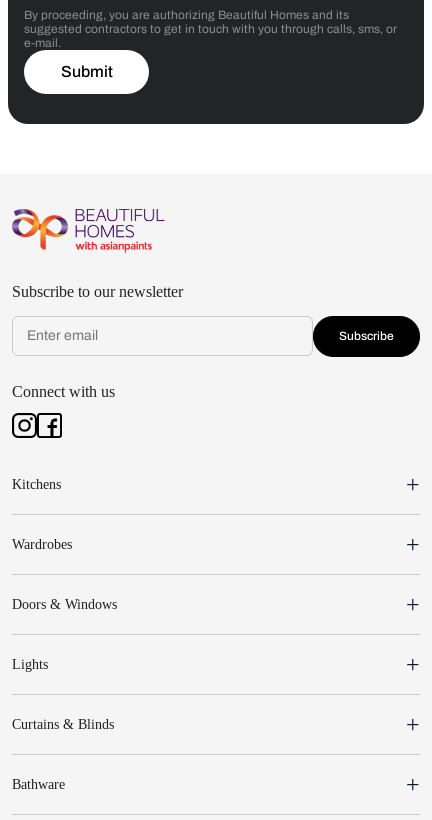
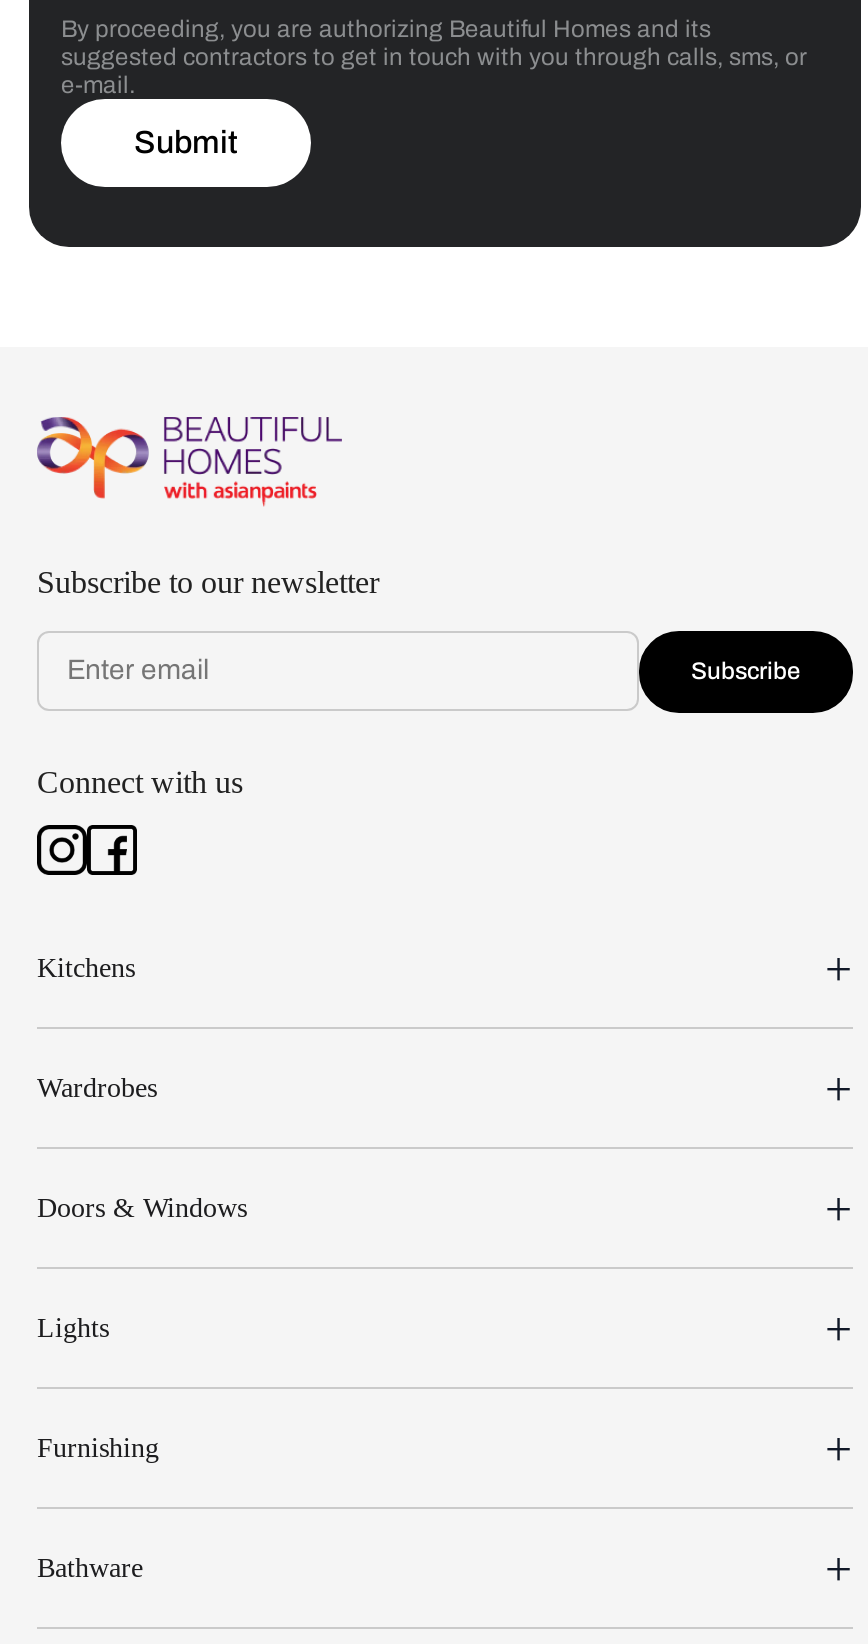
[12,717,114,732] Curtains & Blinds -> [37,1433,159,1463] Furnishing

